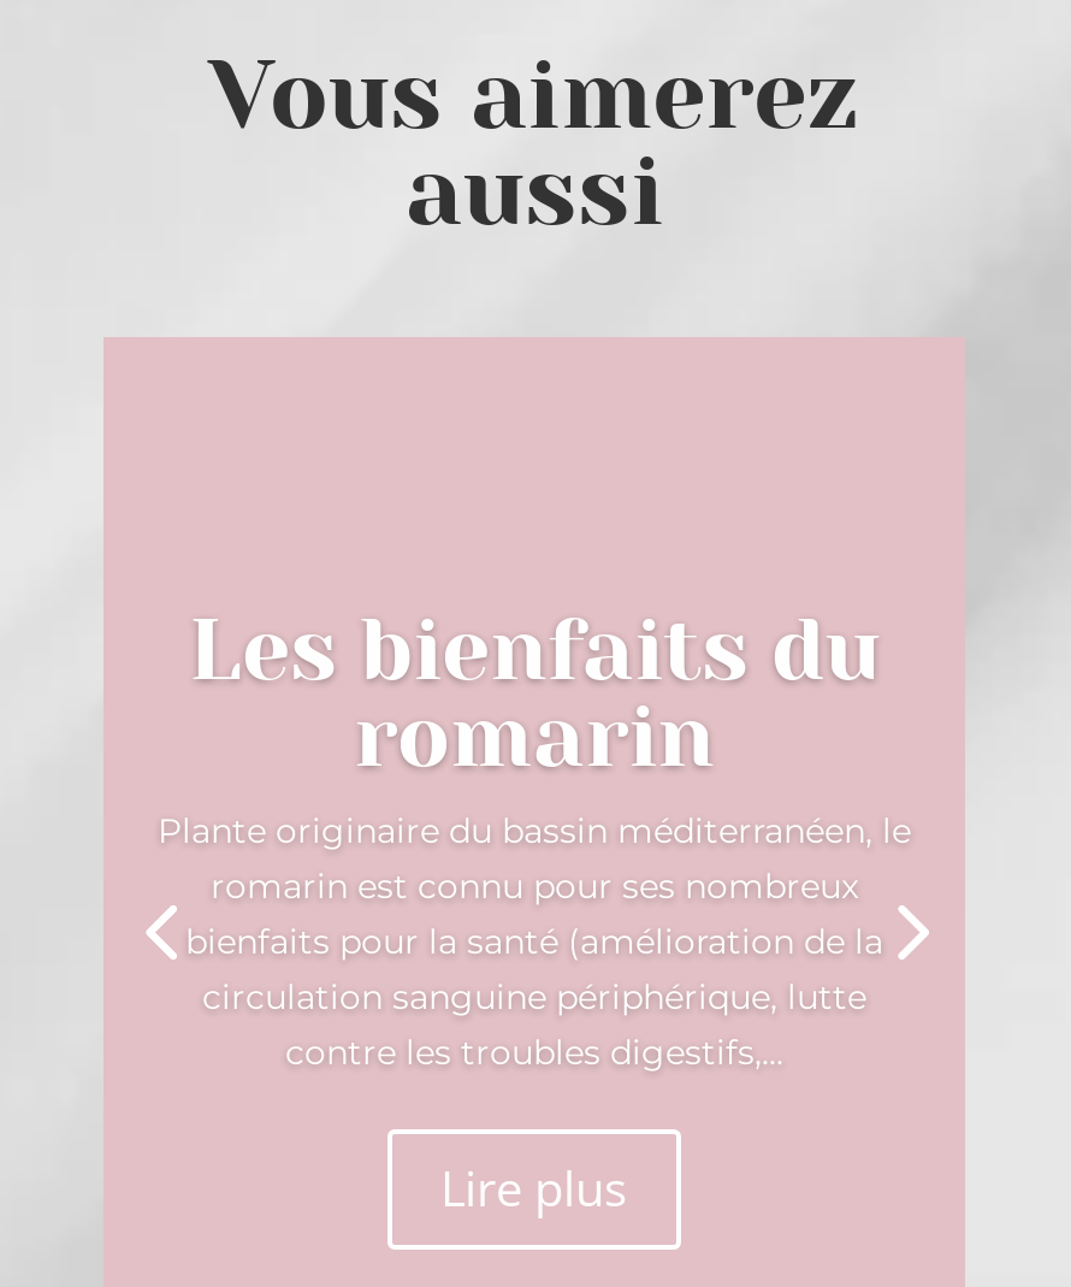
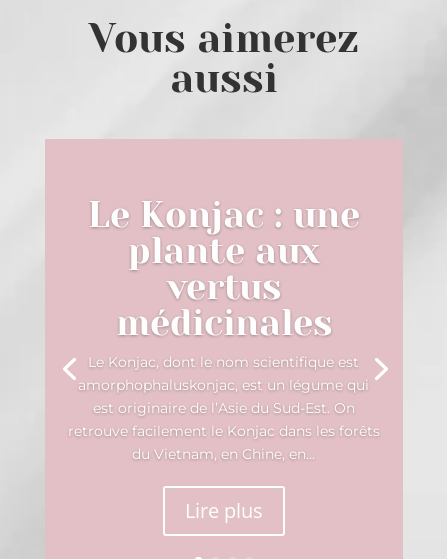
[158,600,911,1074] Les bienfaits du | romarin | Plante originaire du bassin méditerranéen, le | romarin est connu pour ses nombreux | bienfaits pour la santé (amélioration de la | circulation sanguine périphérique, lutte | contre les troubles digestifs,... -> [68,194,380,463] Le Konjac : une | plante aux | vertus | médicinales | Le Konjac, dont le nom scientifique est | amorphophaluskonjac, est un légume qui | est originaire de l’Asie du Sud-Est. On | retrouve facilement le Konjac dans les forêts | du Vietnam, en Chine, en...

